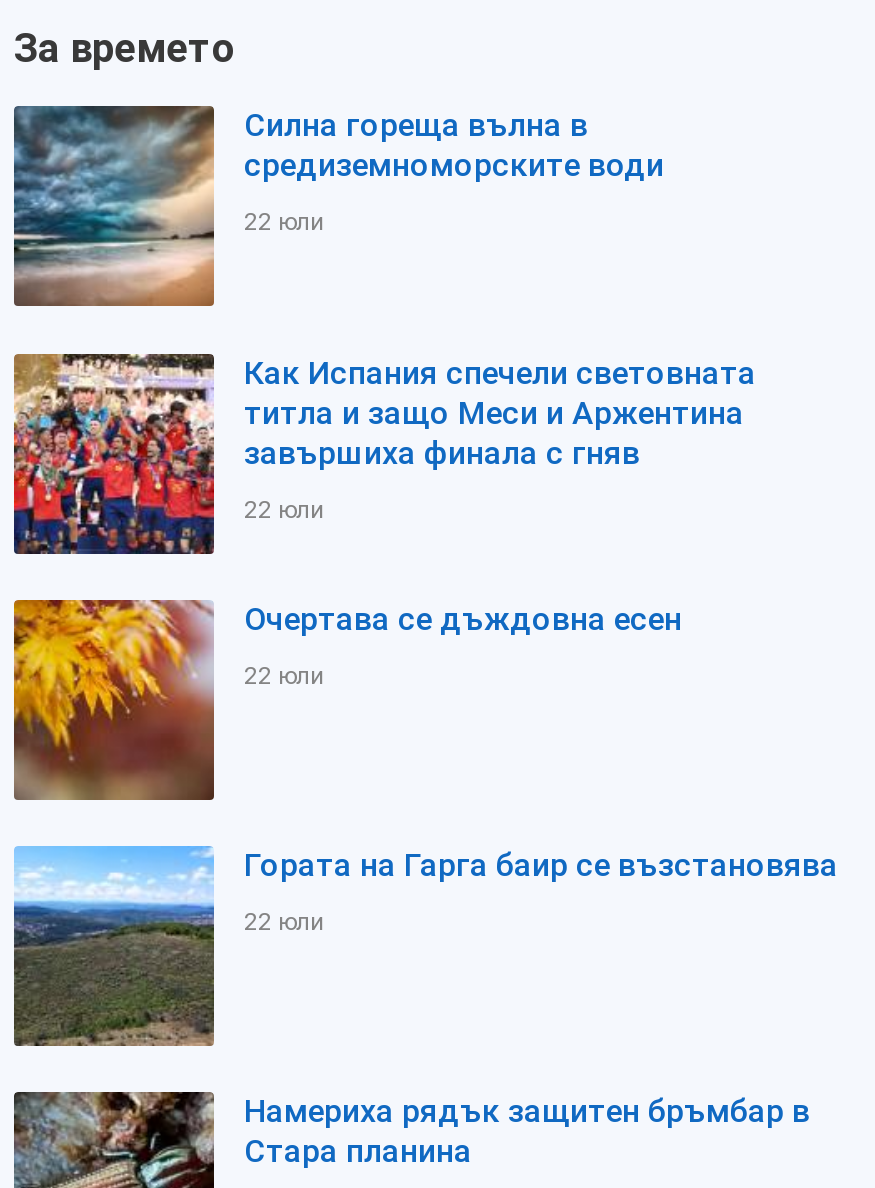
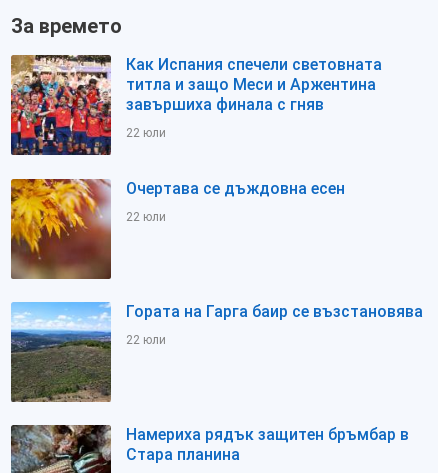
[12,104,664,308] [image] | Силна гореща вълна в | средиземноморските води | 22 юли -> none

